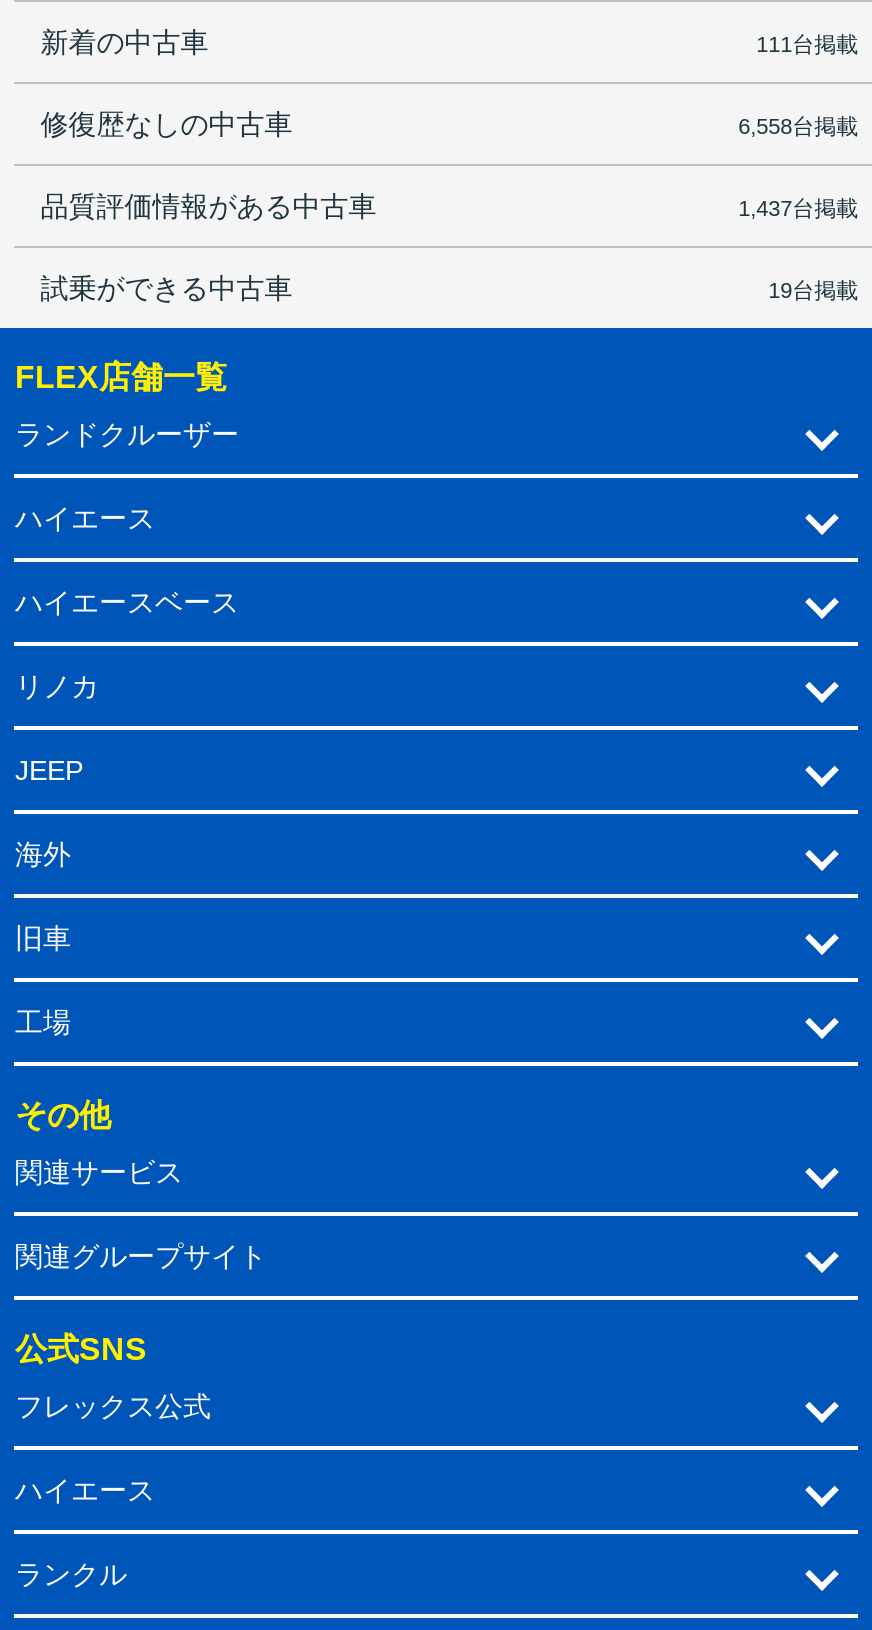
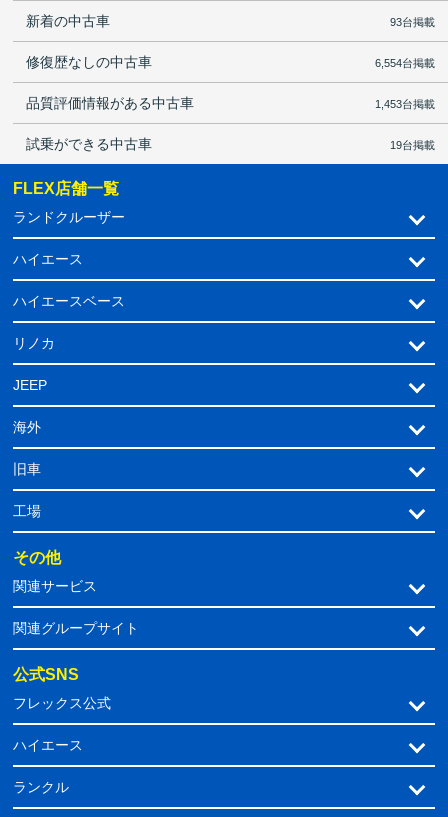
[756,32,858,56] 111台掲載 -> [390,16,435,28] 93台掲載
[738,114,858,138] 6,558台掲載 -> [375,57,435,69] 6,554台掲載
[738,196,858,220] 1,437台掲載 -> [375,98,435,110] 1,453台掲載

